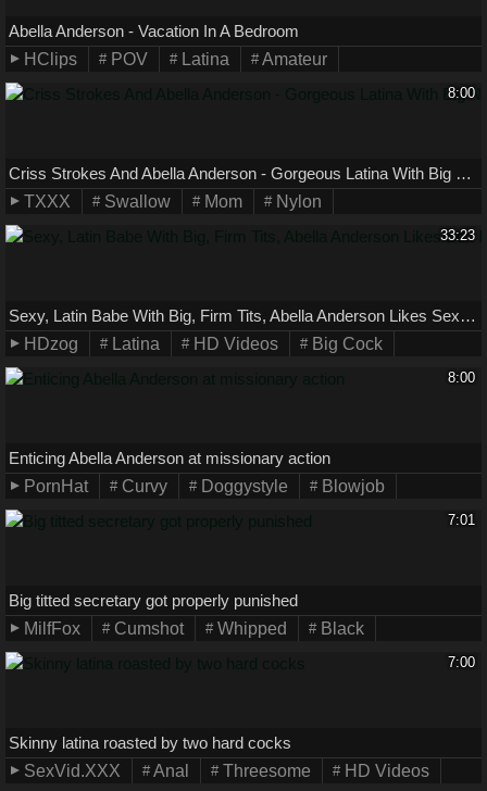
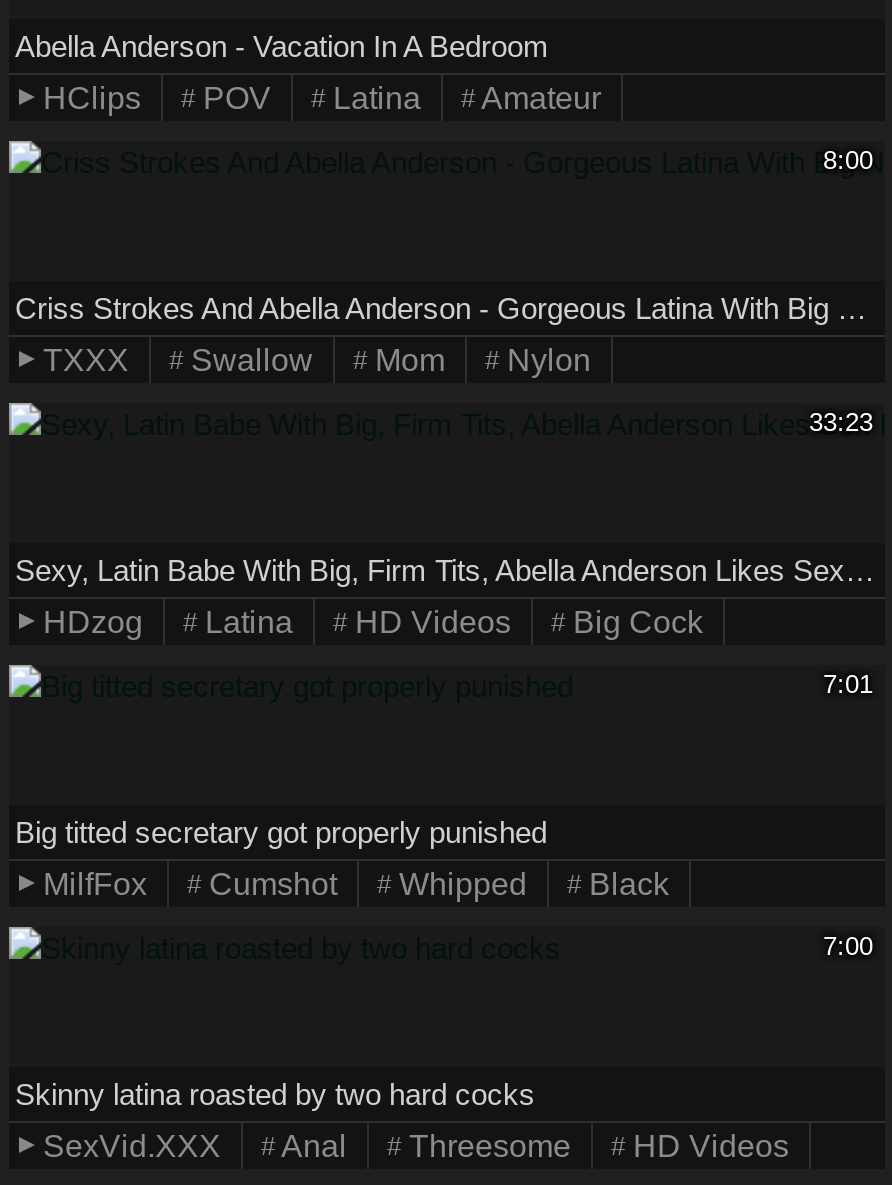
[448,369,475,386] 8:00 -> none
[9,449,330,467] Enticing Abella Anderson at missionary action -> none
[24,477,385,495] PornHat | Curvy | Doggystyle | Blowjob -> none

